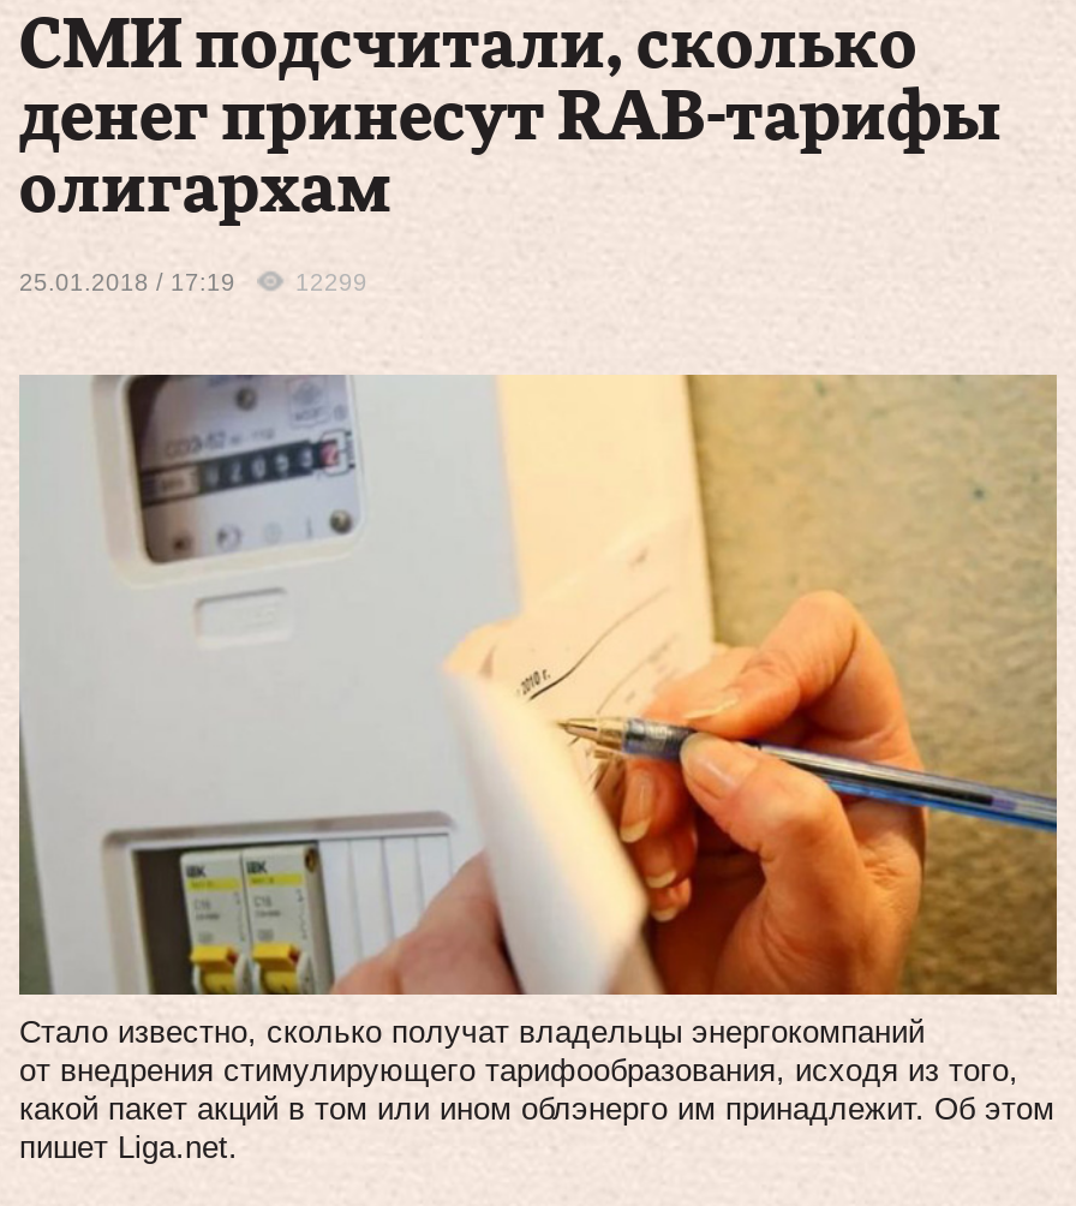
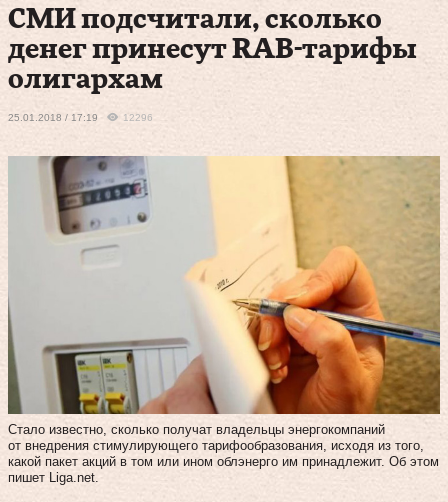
[295,269,367,295] 12299 -> [123,112,153,123] 12296

